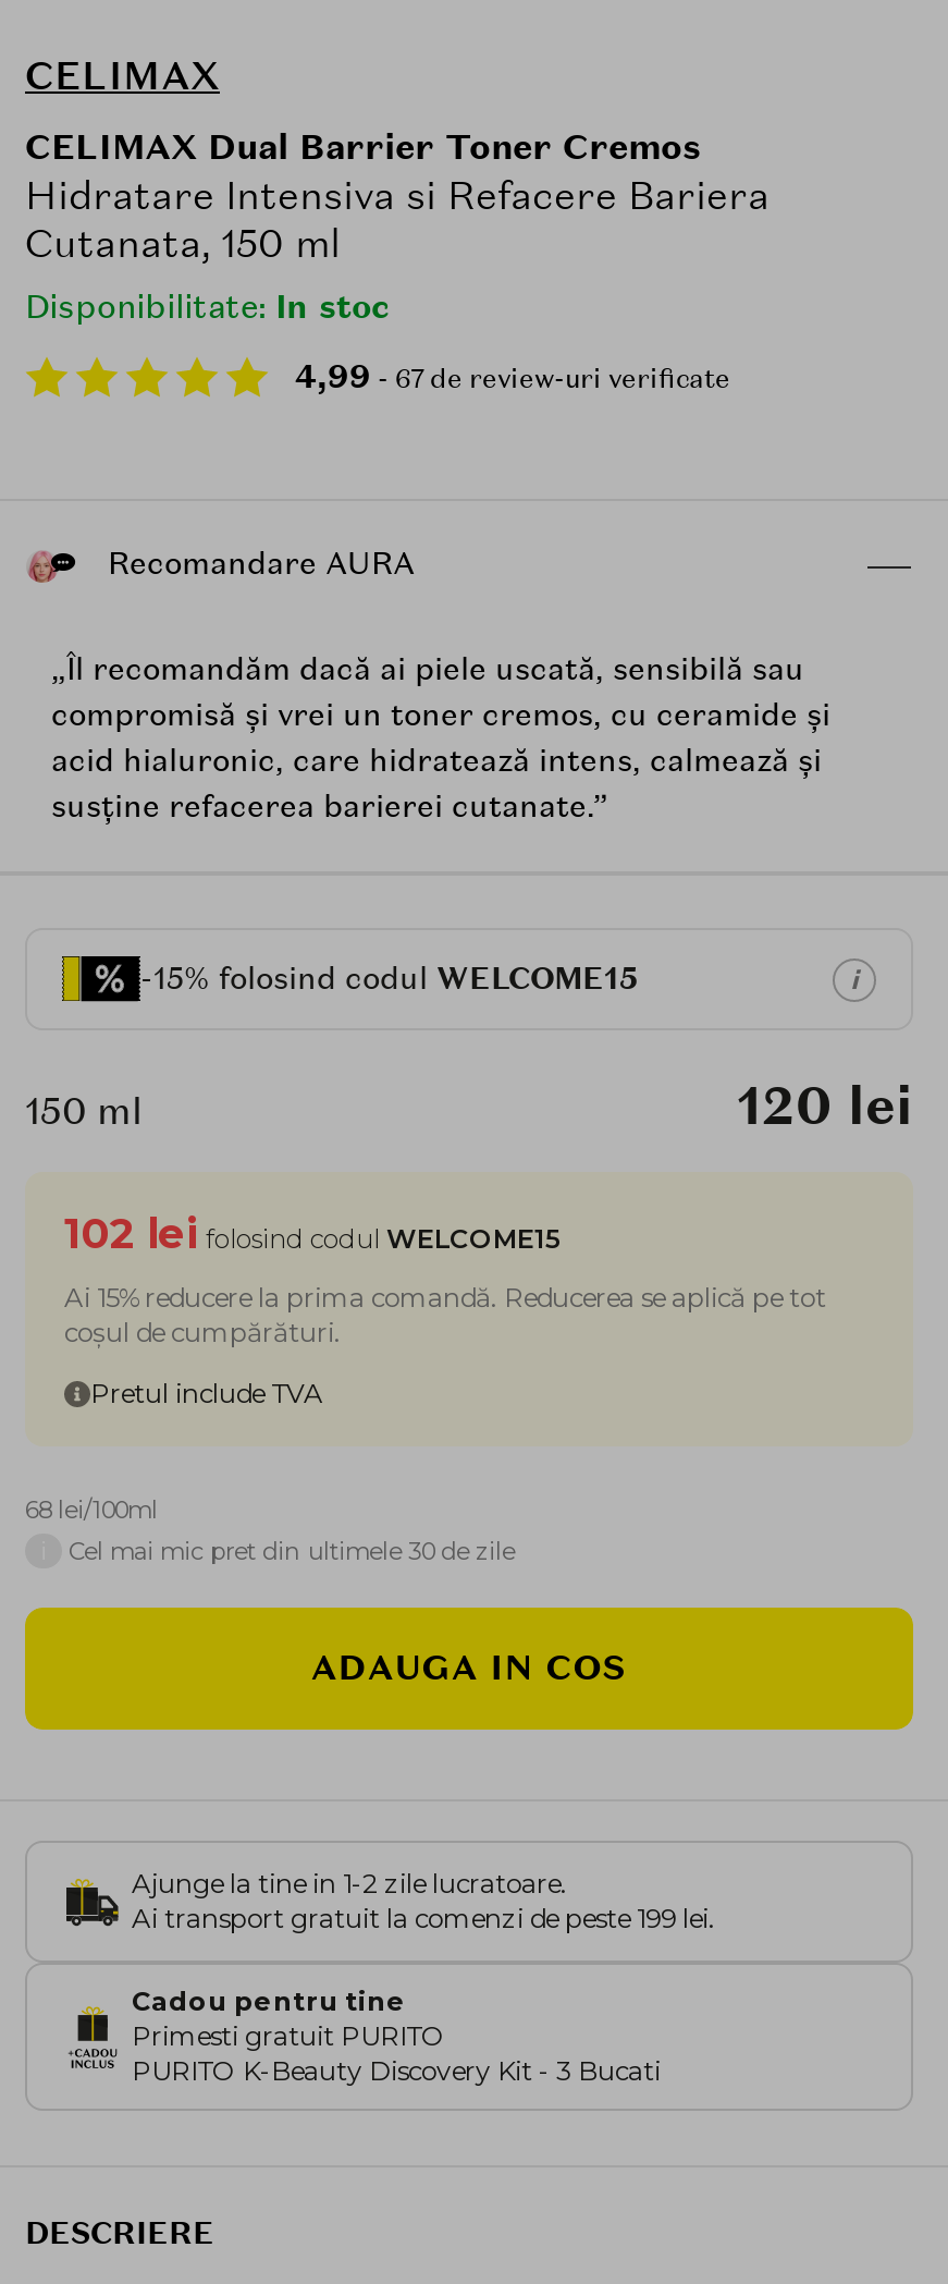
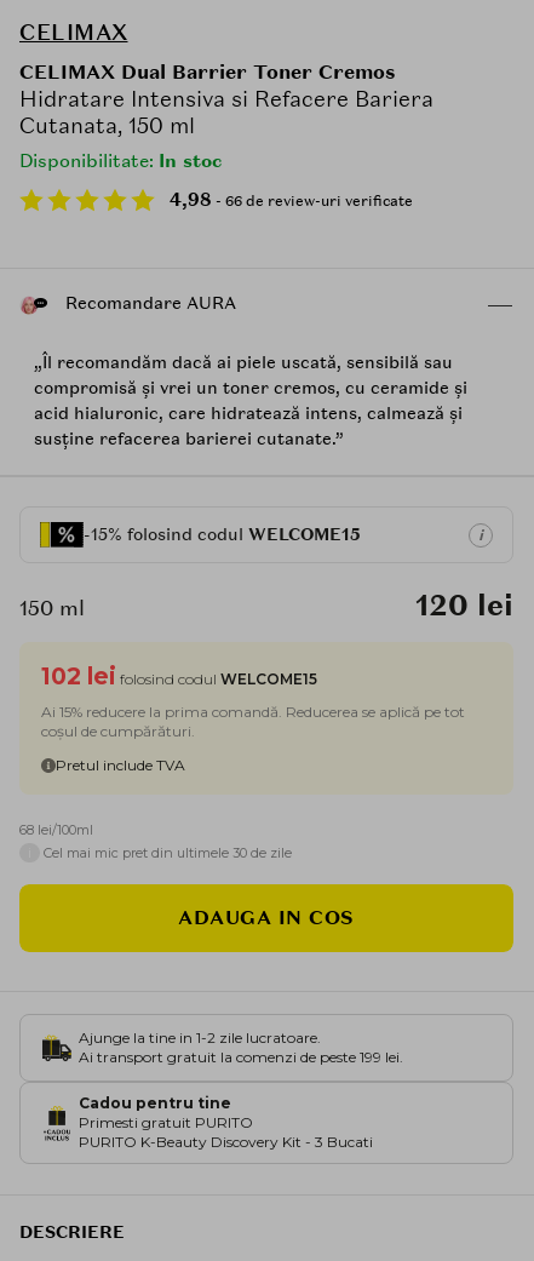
[295,354,730,398] 4,99 - 67 de review-uri verificate -> [170,187,413,211] 4,98 - 66 de review-uri verificate

